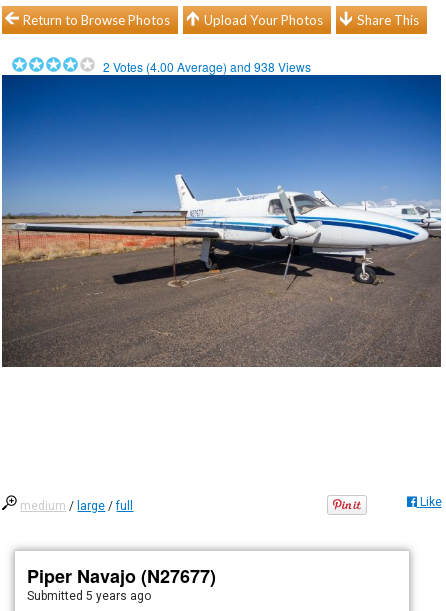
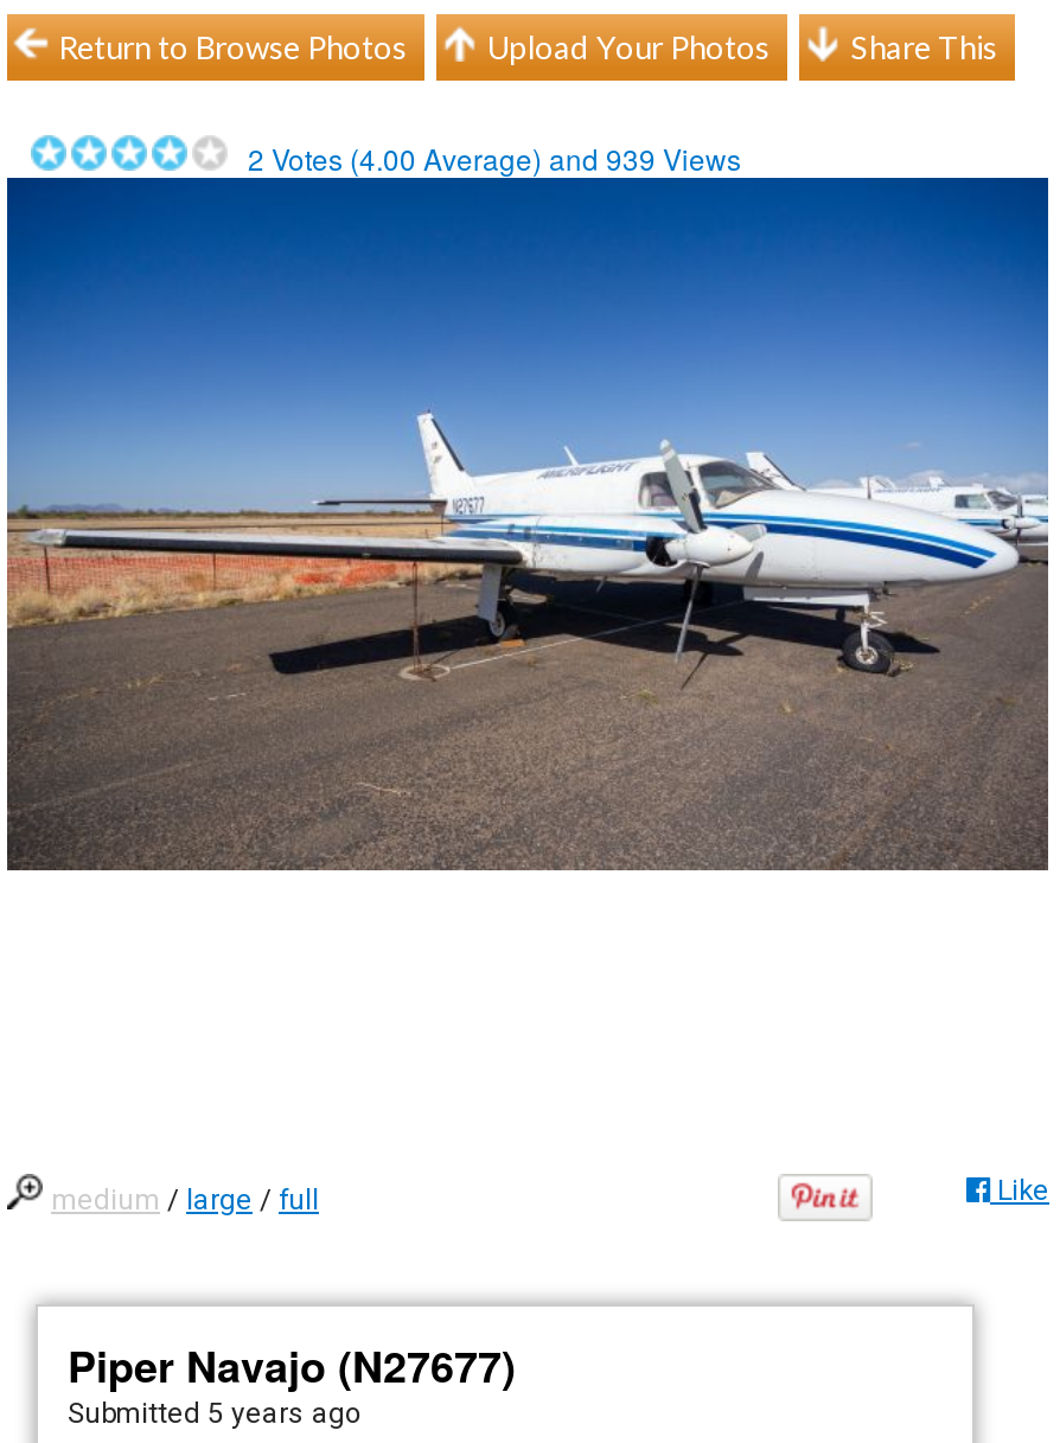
[103,58,317,75] 2 Votes (4.00 Average) and 938 Views -> [248,137,755,177] 2 Votes (4.00 Average) and 939 Views

